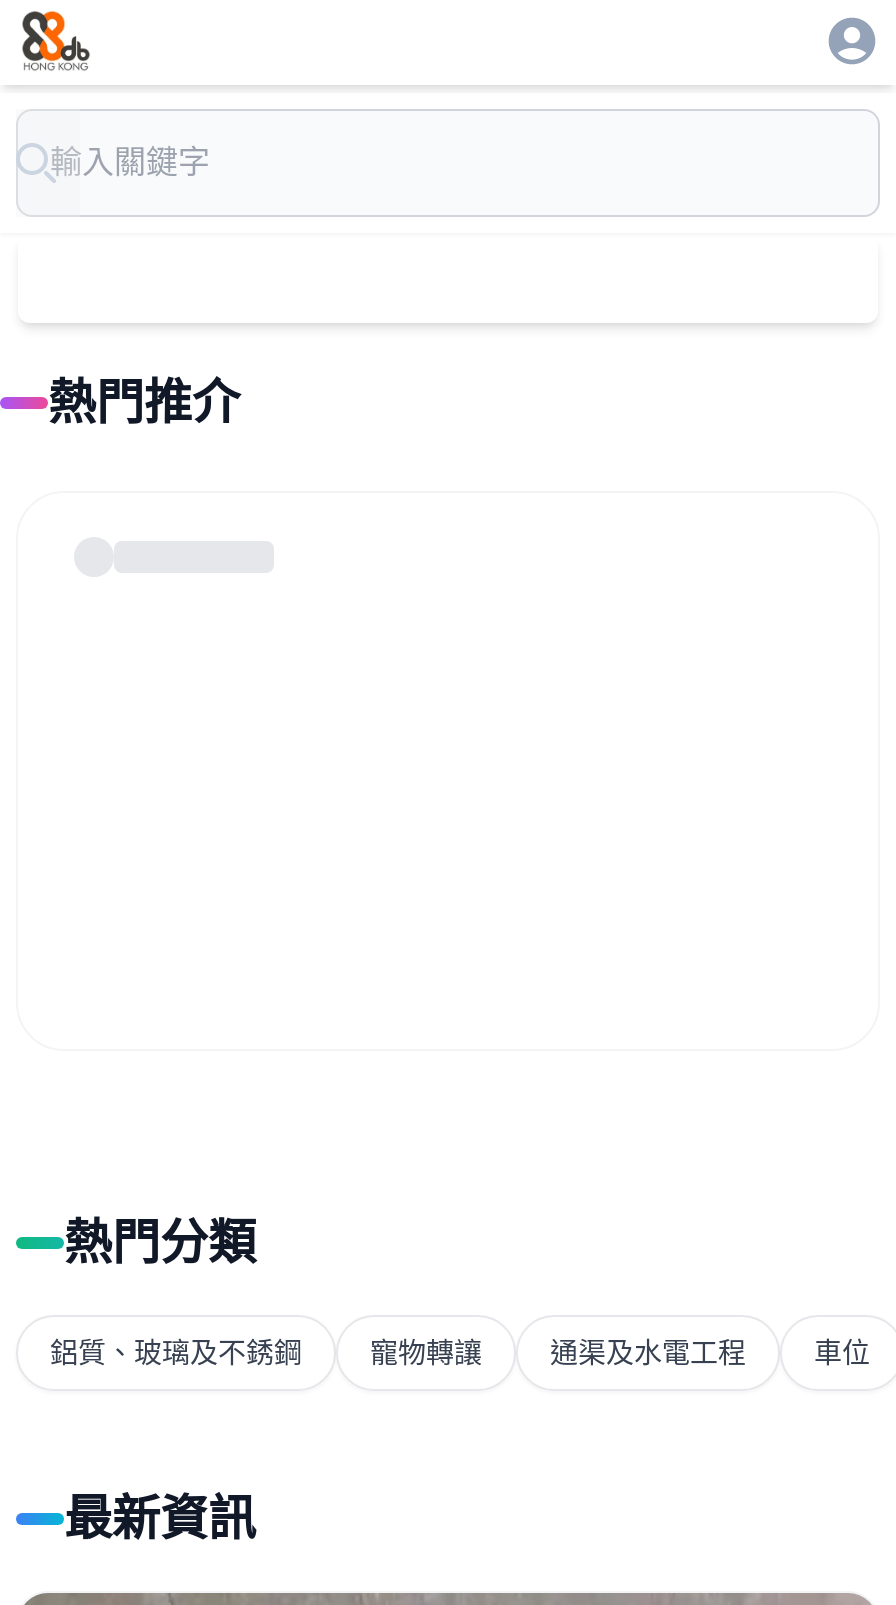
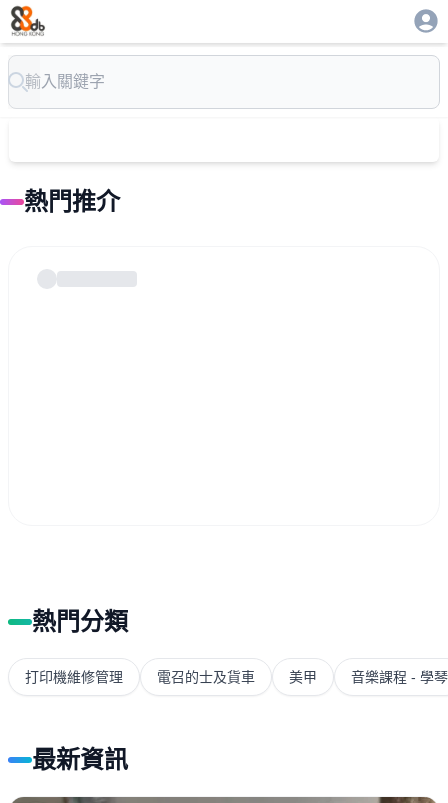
[50,1337,870,1369] 鋁質、玻璃及不銹鋼 | 寵物轉讓 | 通渠及水電工程 | 車位 -> [25,669,448,685] 打印機維修管理 | 電召的士及貨車 | 美甲 | 音樂課程 - 學琴

